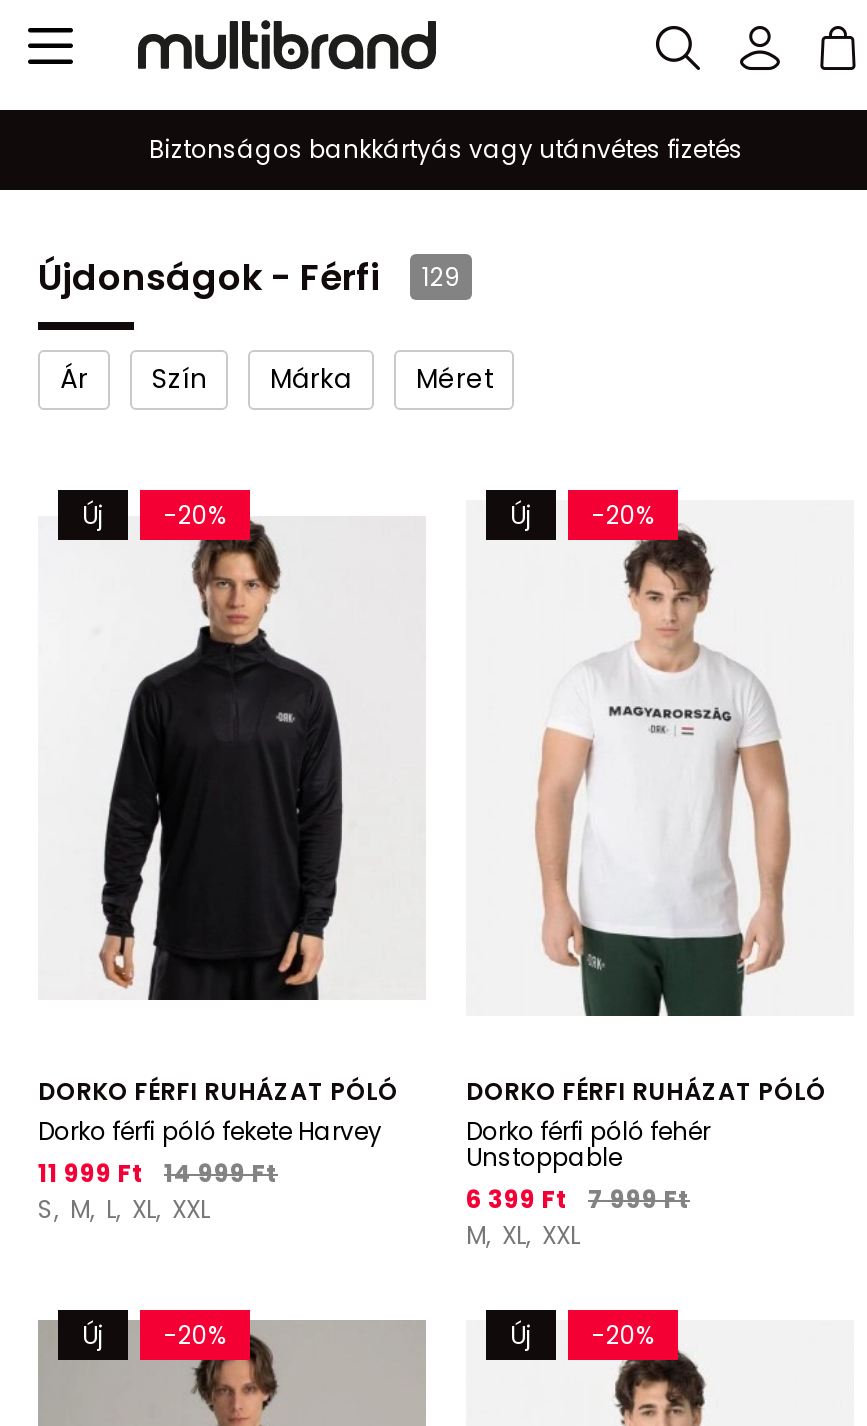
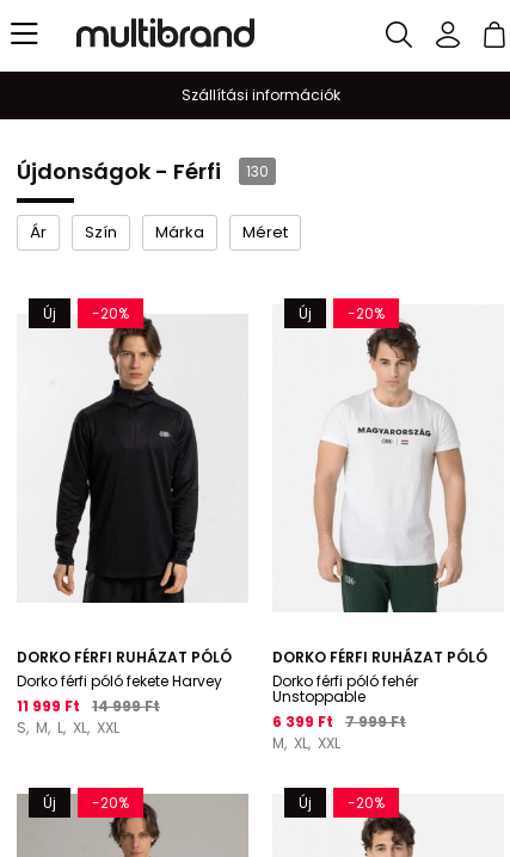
[149,132,743,166] Biztonságos bankkártyás vagy utánvétes fizetés -> [181,85,340,105] Szállítási információk
[38,252,460,302] Újdonságok - Férfi 129 -> [17,156,269,186] Újdonságok - Férfi 130

